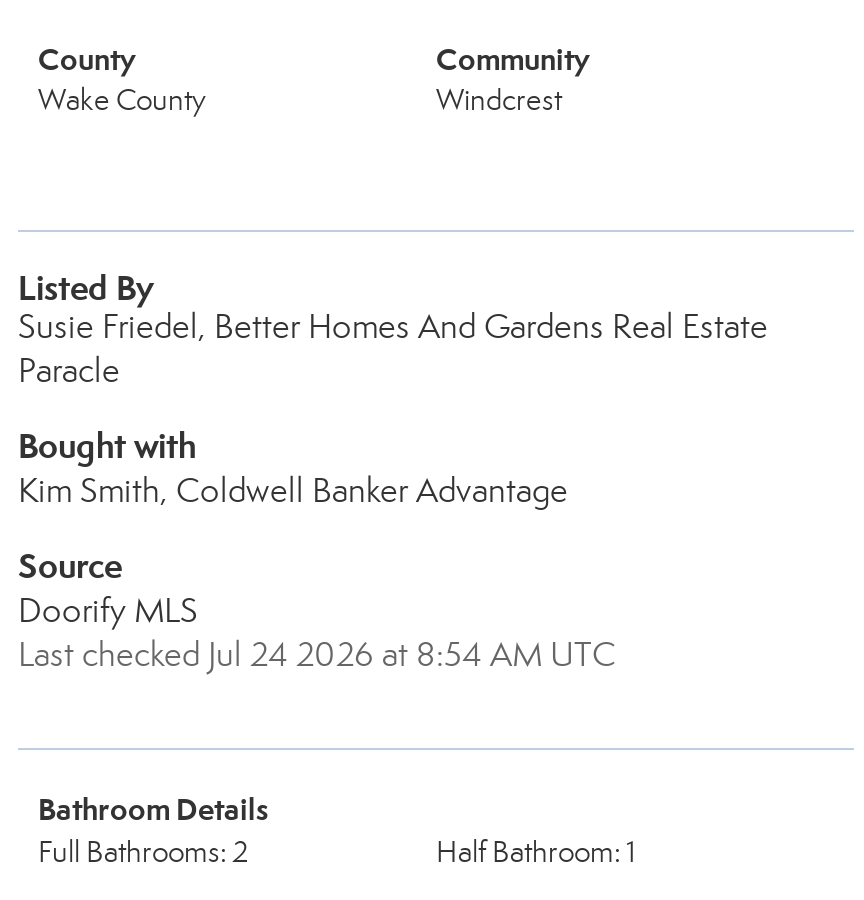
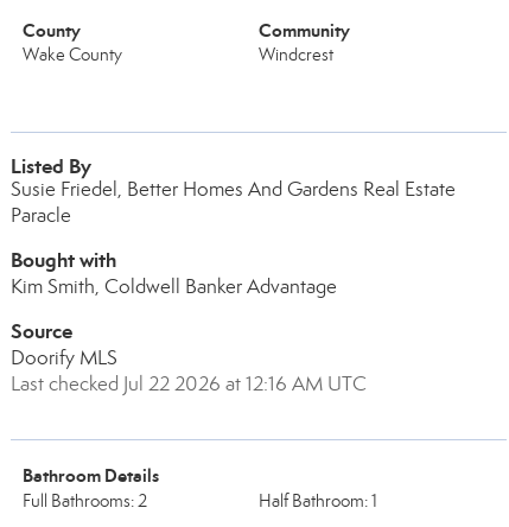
[18,634,616,676] Last checked Jul 24 2026 at 8:54 AM UTC -> [11,372,367,396] Last checked Jul 22 2026 at 12:16 AM UTC

